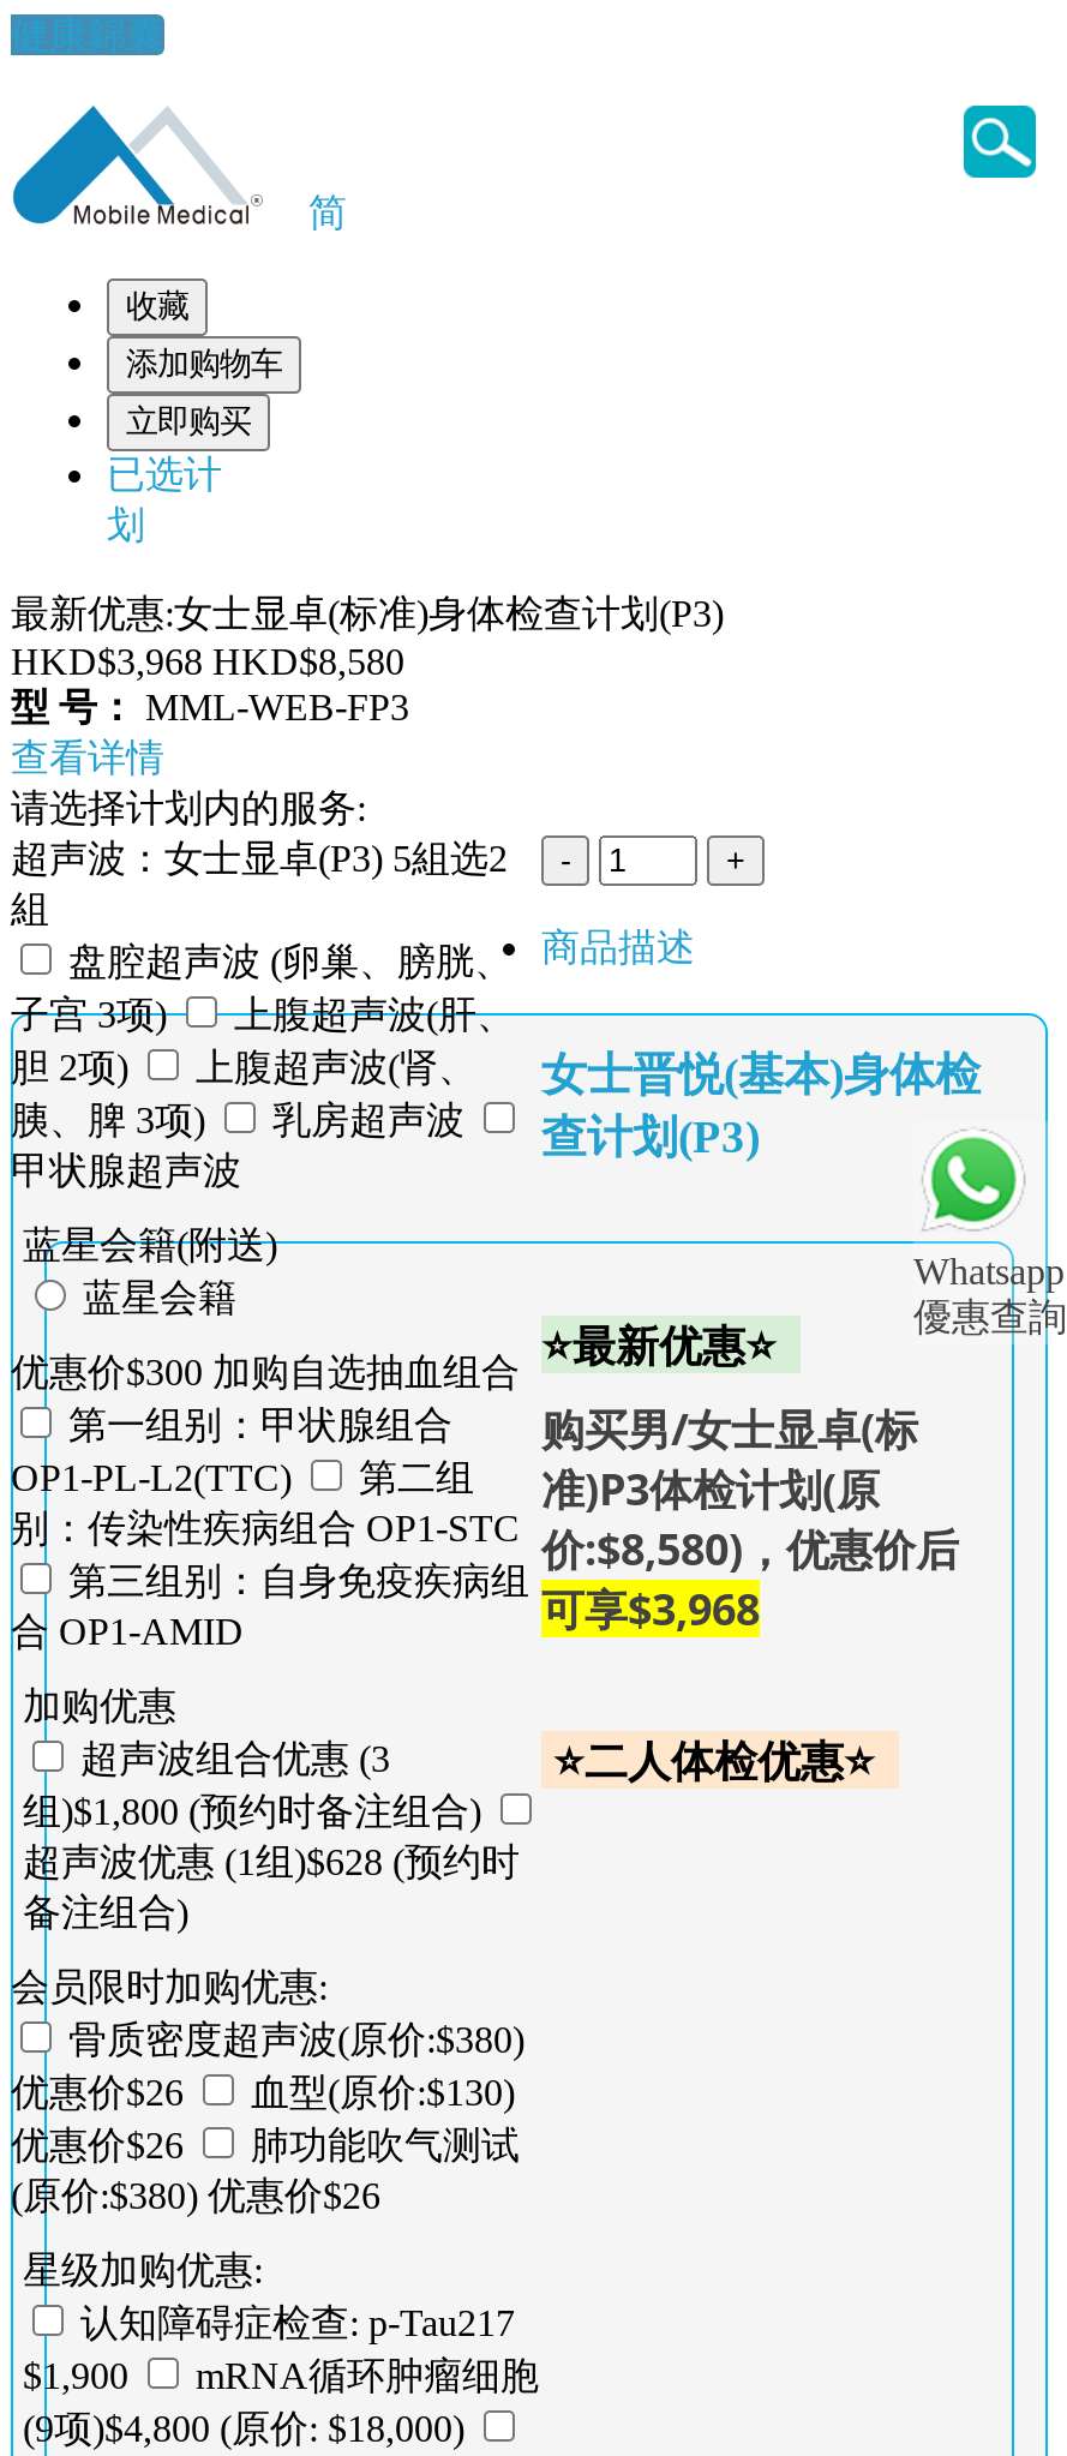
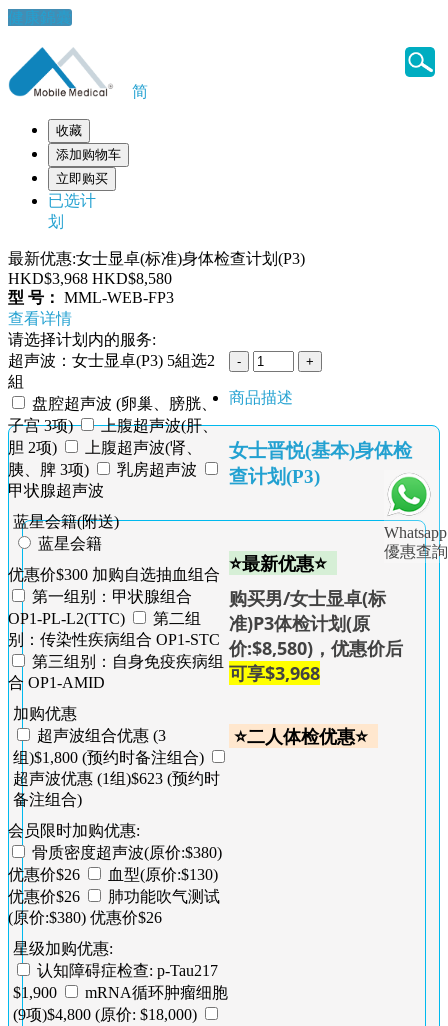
[23,1841,520,1882] 超声波优惠 (1组)$628 (预约时 -> [13,770,220,787] 超声波优惠 (1组)$623 (预约时

